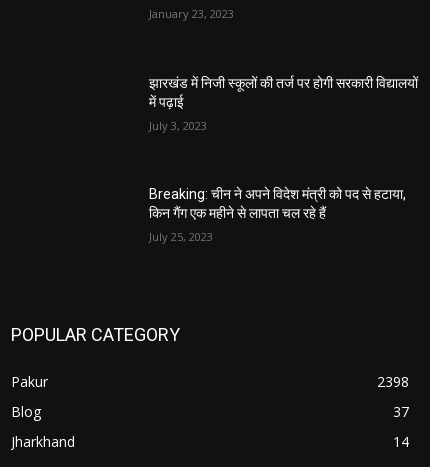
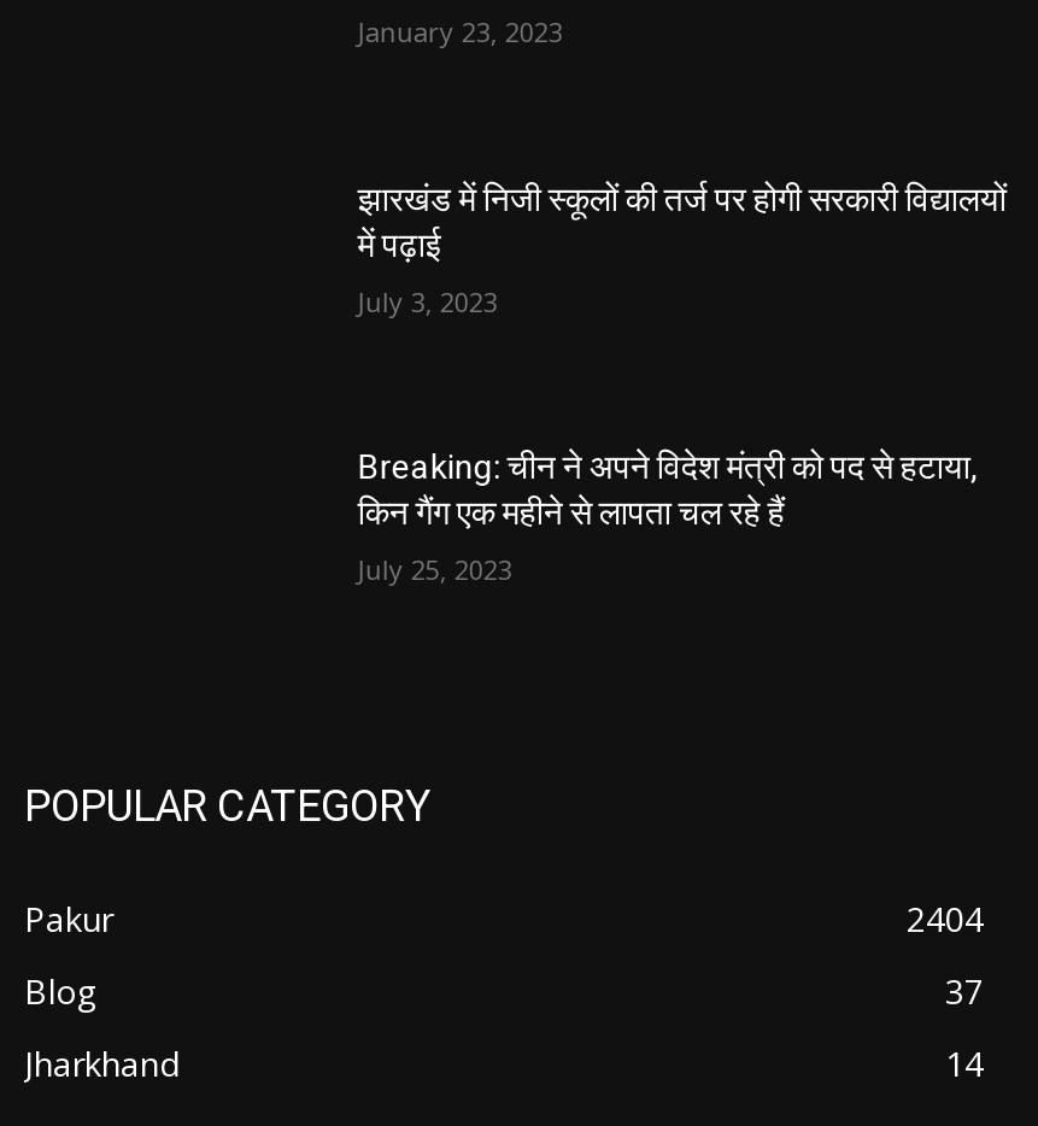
[377,372,409,391] 2398 -> [907,896,984,942] 2404

